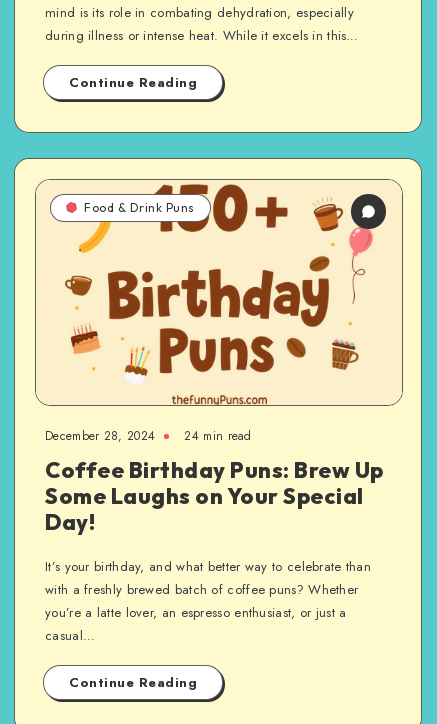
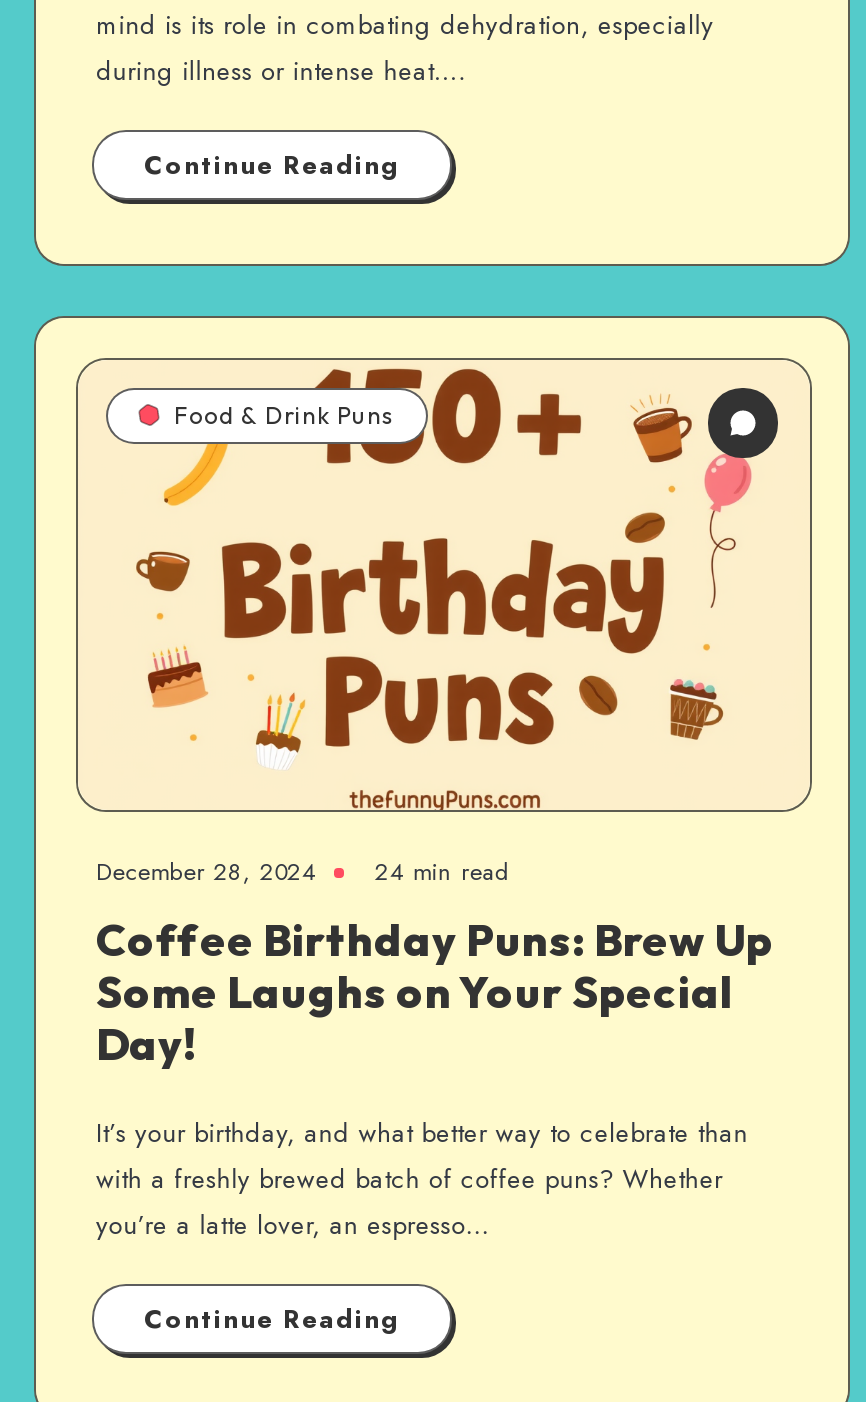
[45,26,359,45] during illness or intense heat. While it excels in this… -> [96,52,467,90] during illness or intense heat….
[45,603,346,645] you’re a latte lover, an espresso enthusiast, or just a | casual… -> [96,1206,490,1244] you’re a latte lover, an espresso…

